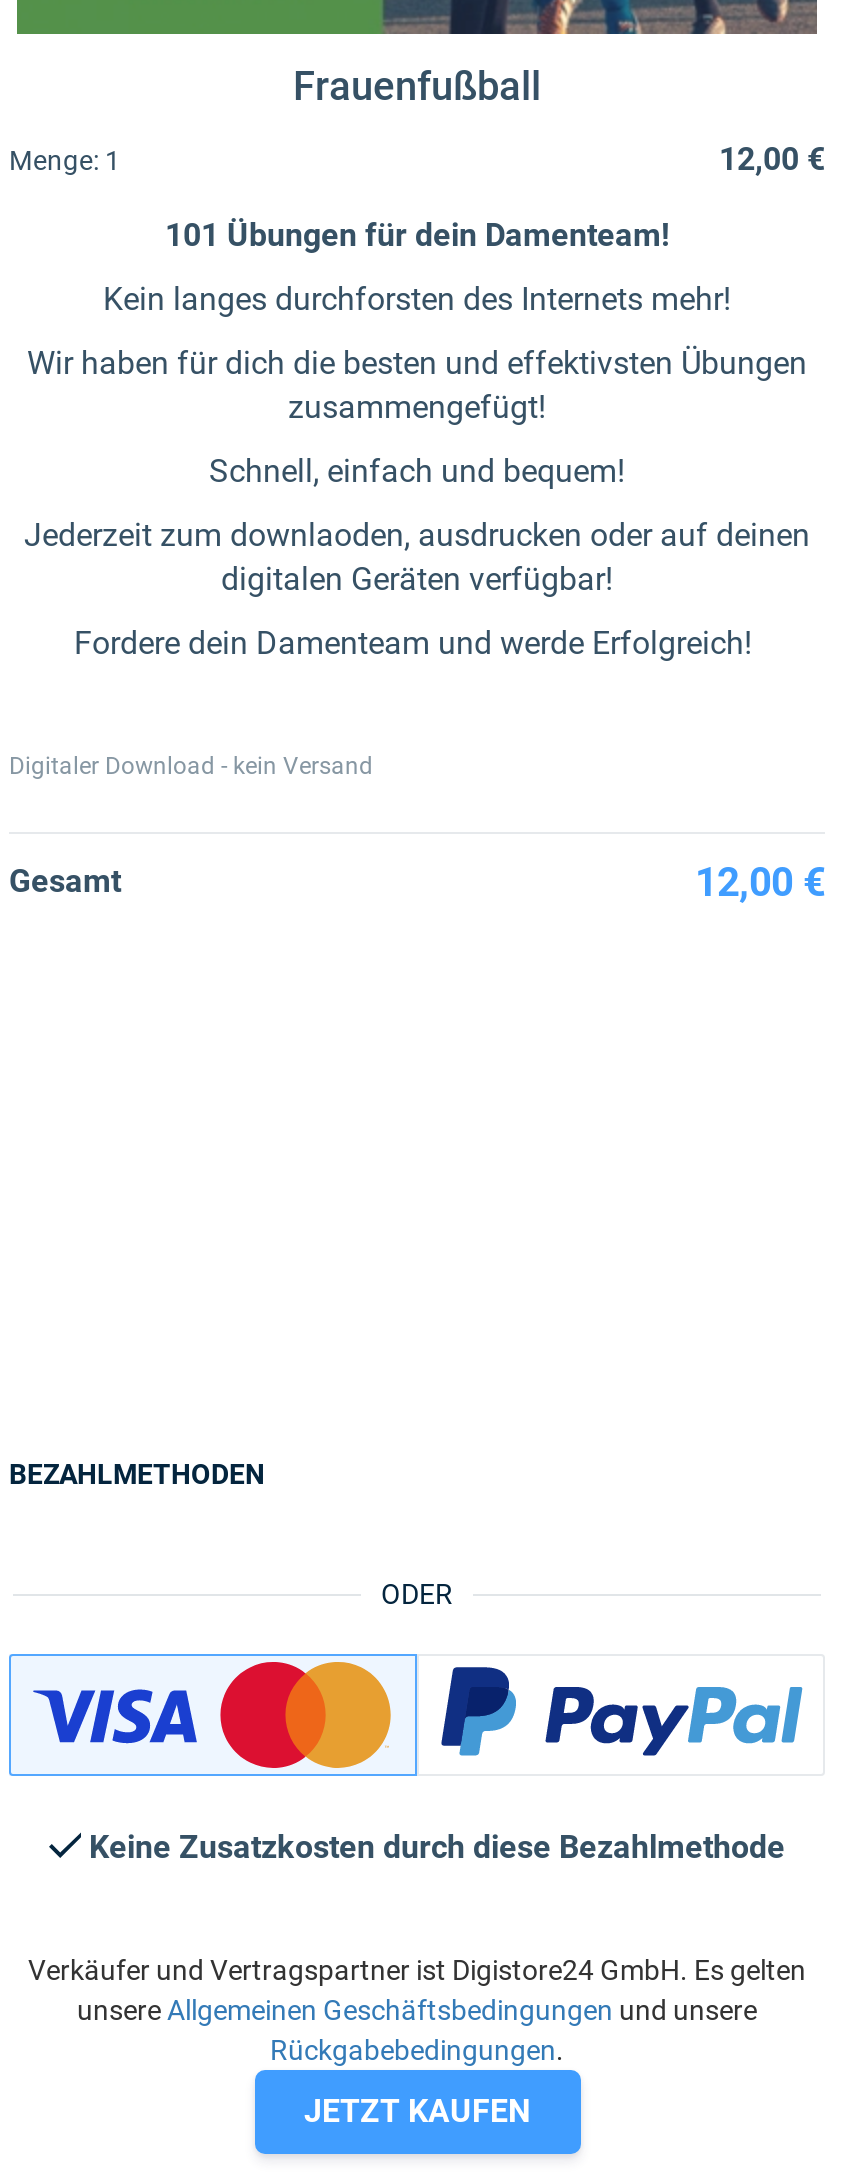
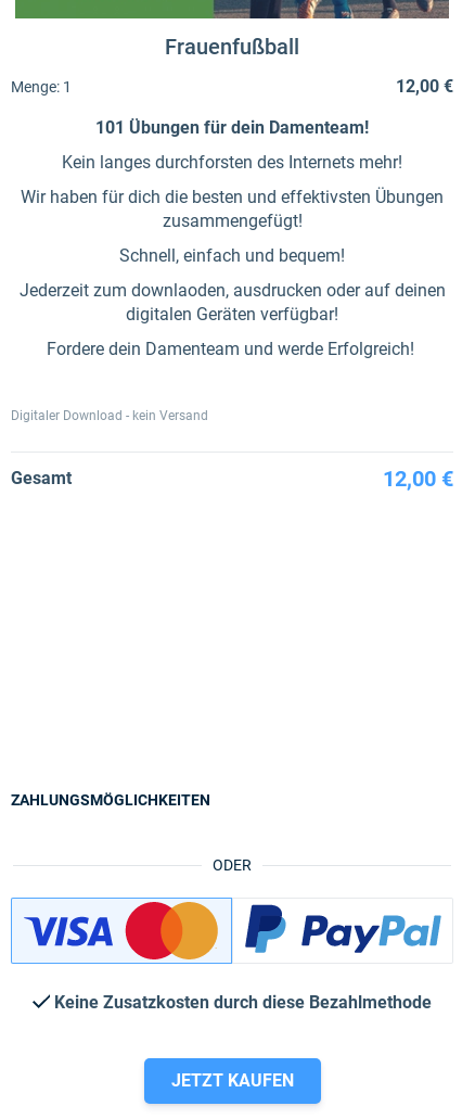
[9,1458,265,1490] BEZAHLMETHODEN -> [11,791,210,809] ZAHLUNGSMÖGLICHKEITEN
[28,1954,806,2066] Verkäufer und Vertragspartner ist Digistore24 GmbH. Es gelten | unsere Allgemeinen Geschäftsbedingungen und unsere | Rückgabebedingungen. -> none

